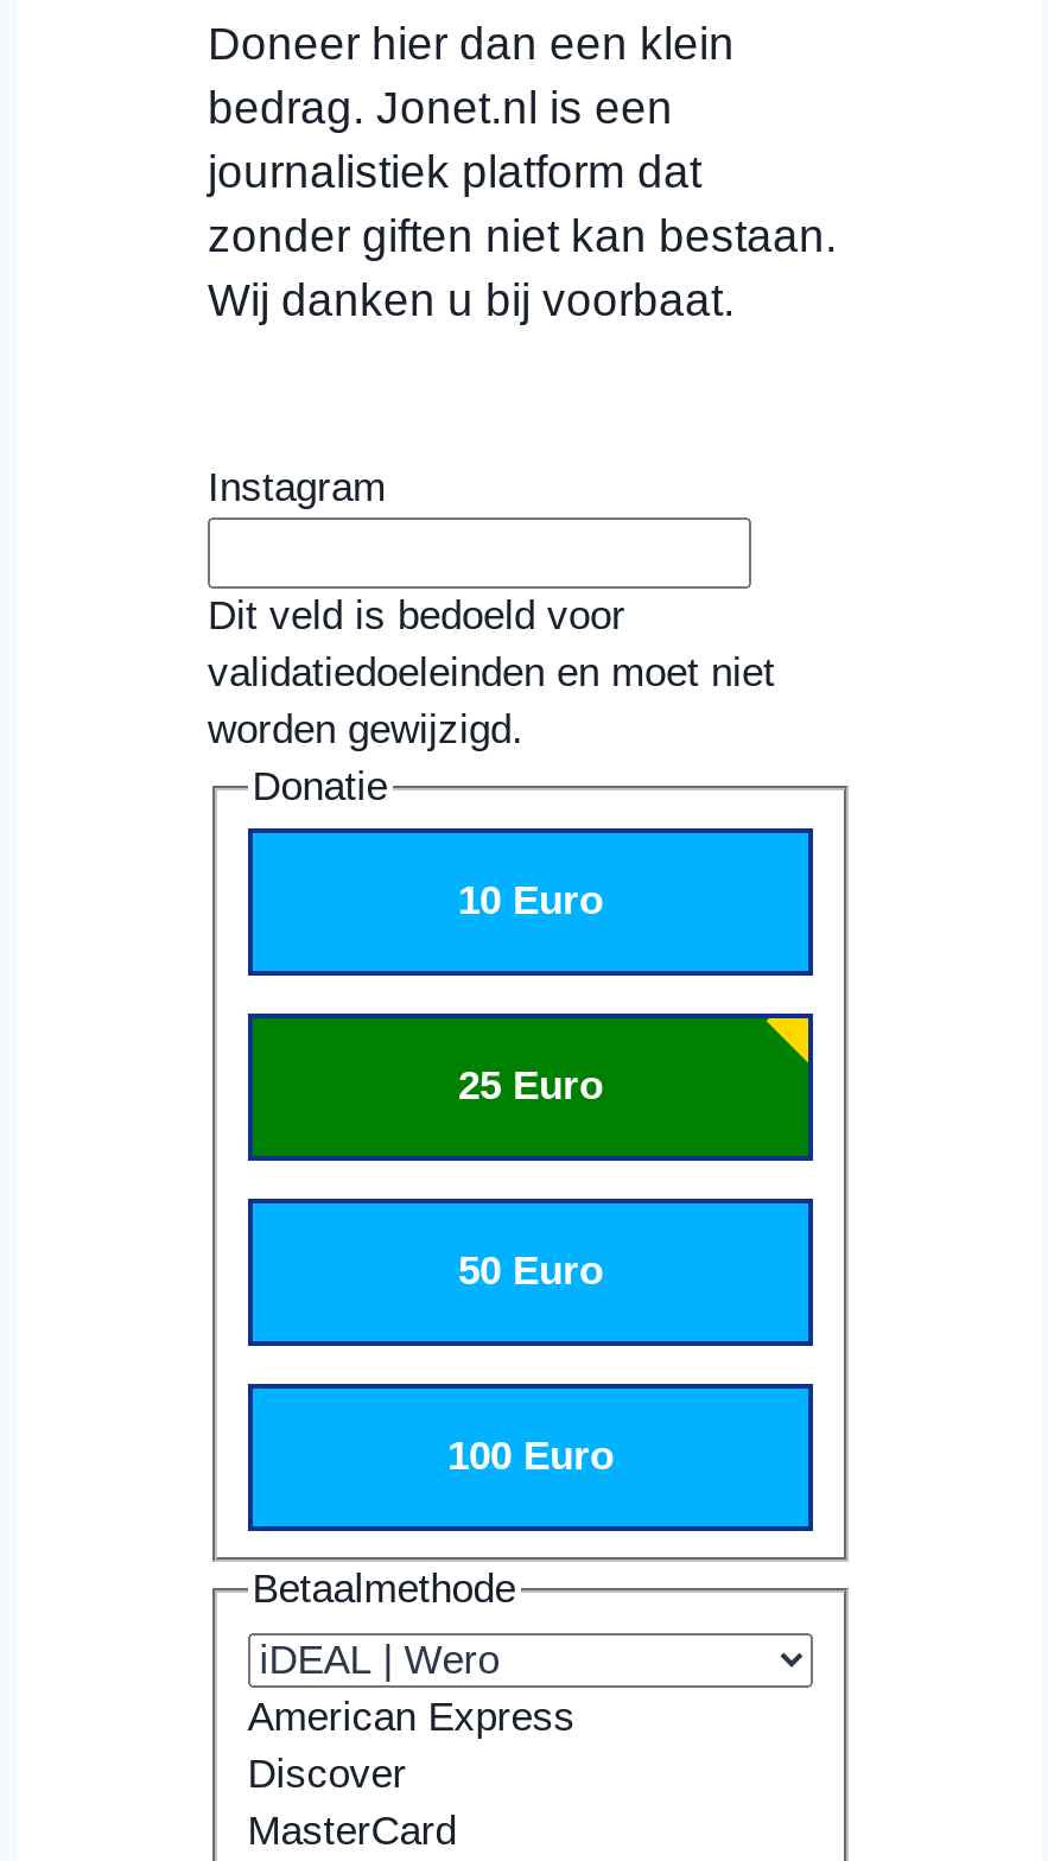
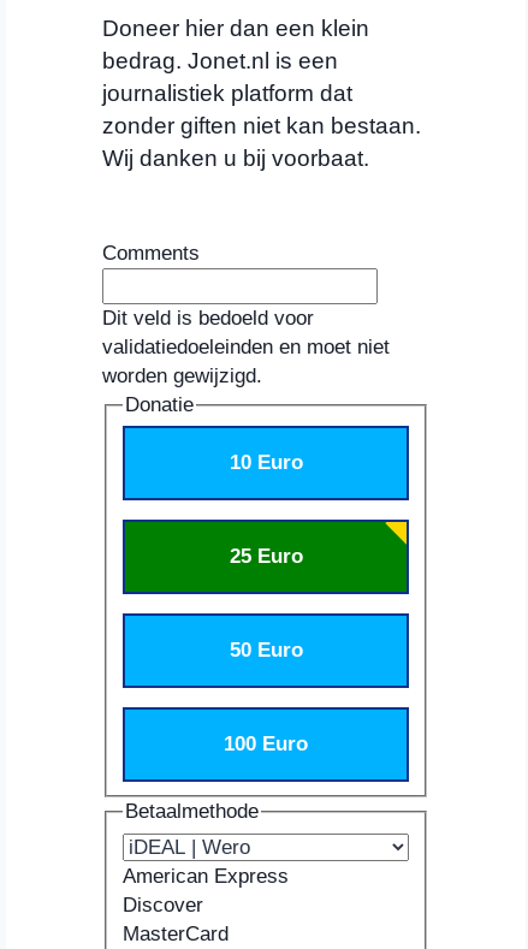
[208,464,386,509] Instagram -> [102,241,200,264] Comments

